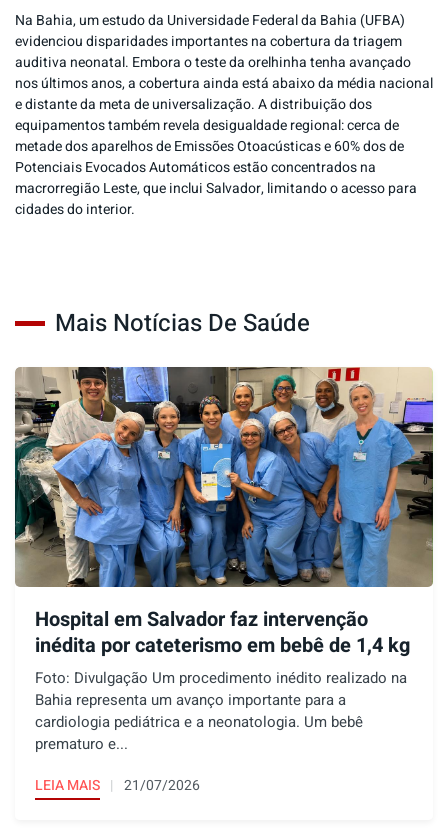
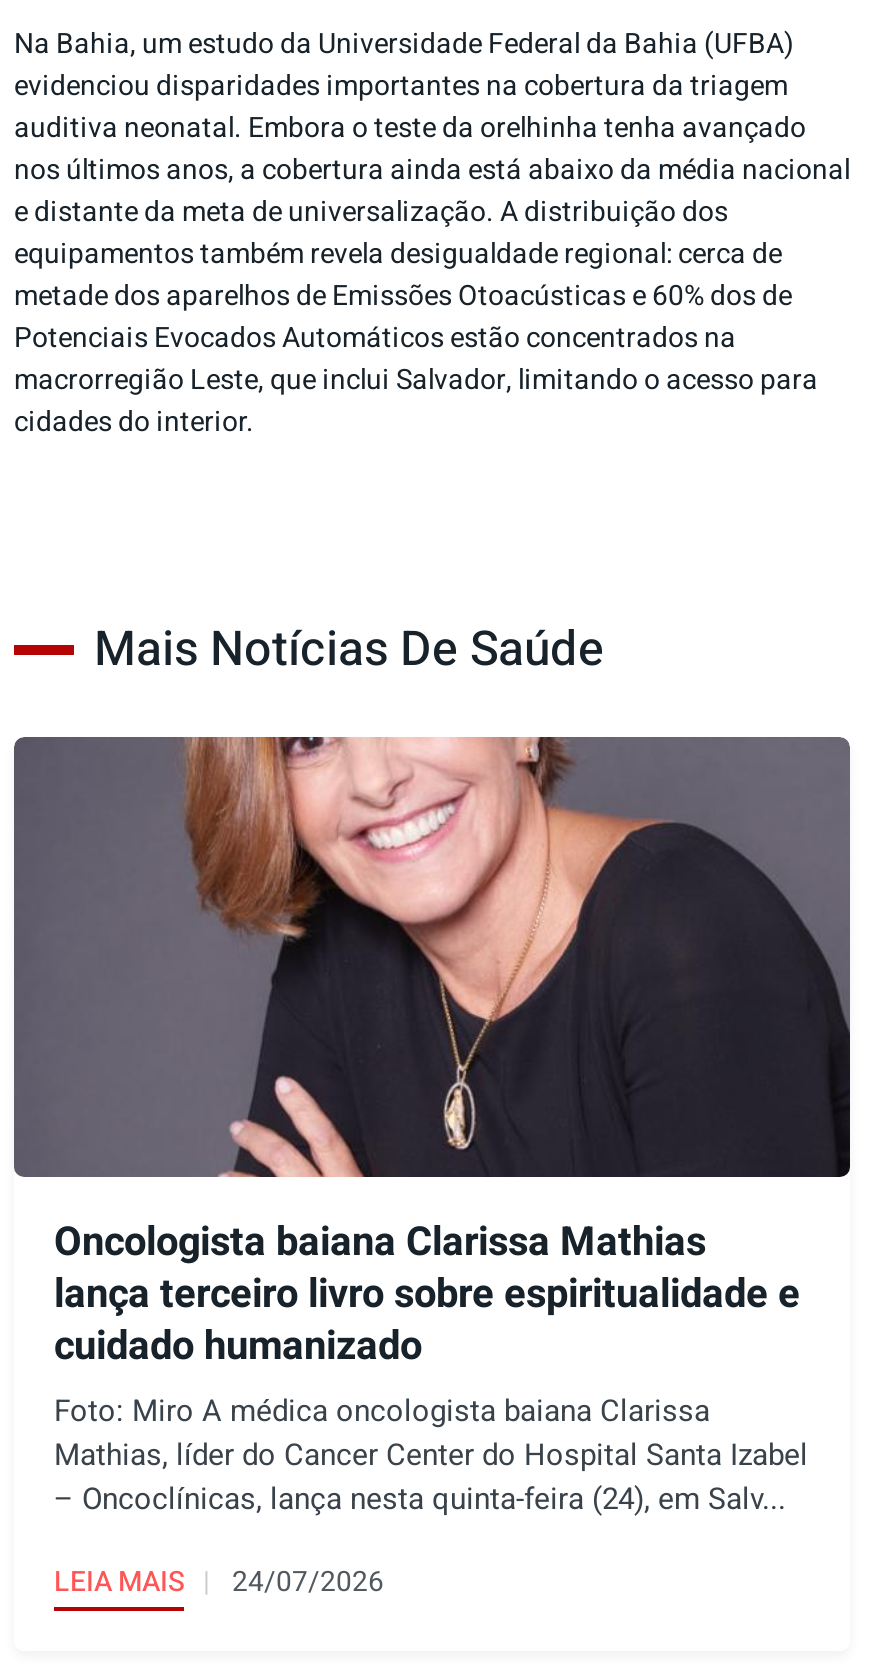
[15,366,434,755] [image] | Hospital em Salvador faz intervenção | inédita por cateterismo em bebê de 1,4 kg | Foto: Divulgação Um procedimento inédito realizado na | Bahia representa um avanço importante para a | cardiologia pediátrica e a neonatologia. Um bebê | prematuro e... -> [14,735,852,1520] [image] | Oncologista baiana Clarissa Mathias | lança terceiro livro sobre espiritualidade e | cuidado humanizado | Foto: Miro A médica oncologista baiana Clarissa | Mathias, líder do Cancer Center do Hospital Santa Izabel | – Oncoclínicas, lança nesta quinta-feira (24), em Salv...
[35,775,200,796] LEIA MAIS 21/07/2026 -> [54,1560,384,1602] LEIA MAIS 24/07/2026

